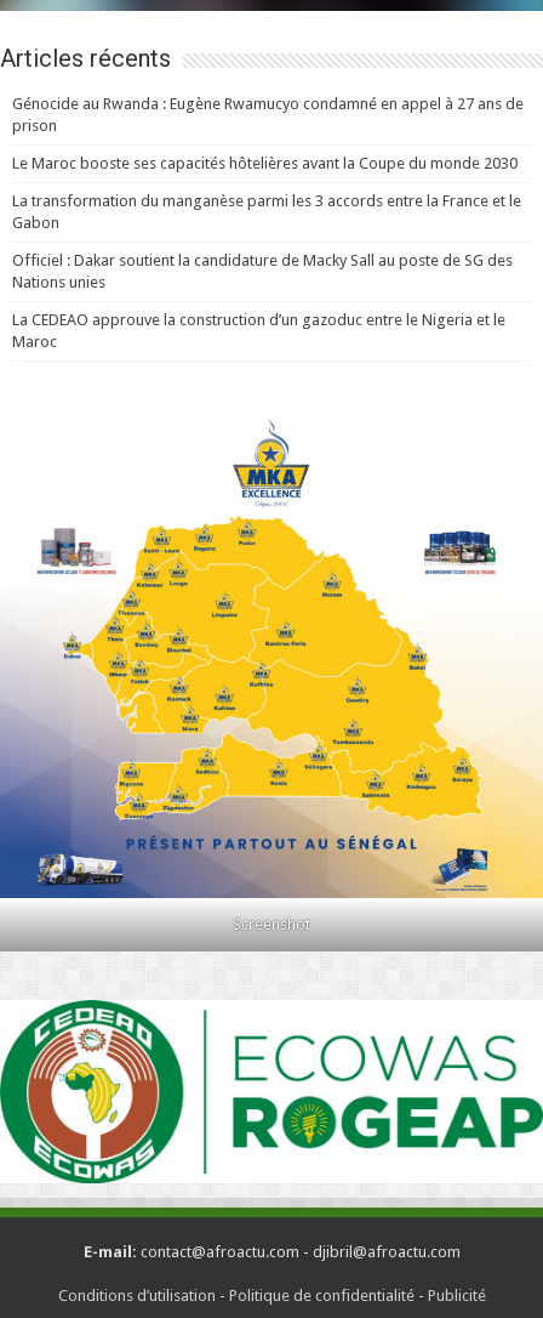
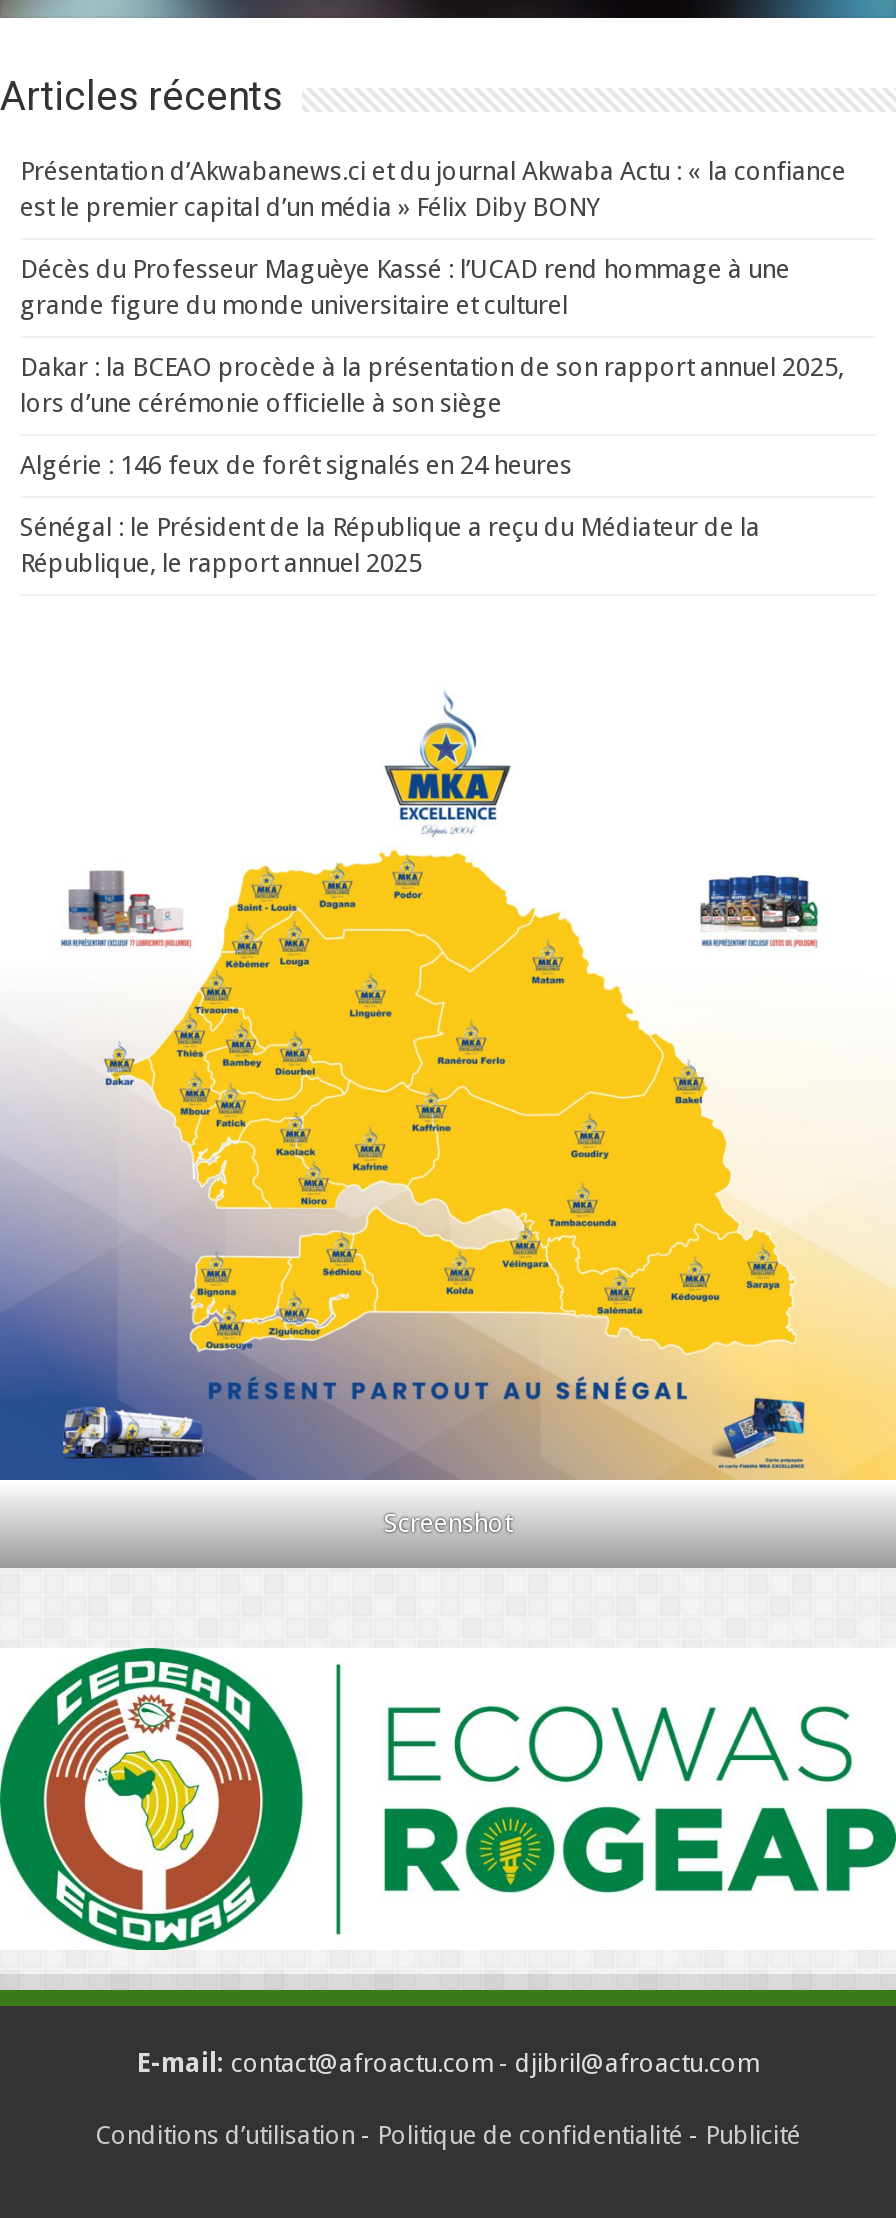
[12,95,524,135] Génocide au Rwanda : Eugène Rwamucyo condamné en appel à 27 ans de | prison -> [20,156,846,222] Présentation d’Akwabanews.ci et du journal Akwaba Actu : « la confiance | est le premier capital d’un média » Félix Diby BONY
[12,154,518,173] Le Maroc booste ses capacités hôtelières avant la Coupe du monde 2030 -> [20,254,790,320] Décès du Professeur Maguèye Kassé : l’UCAD rend hommage à une | grande figure du monde universitaire et culturel
[12,192,521,232] La transformation du manganèse parmi les 3 accords entre la France et le | Gabon -> [20,352,844,418] Dakar : la BCEAO procède à la présentation de son rapport annuel 2025, | lors d’une cérémonie officielle à son siège
[12,251,513,292] Officiel : Dakar soutient la candidature de Macky Sall au poste de SG des | Nations unies -> [20,450,572,480] Algérie : 146 feux de forêt signalés en 24 heures
[12,311,505,351] La CEDEAO approuve la construction d’un gazoduc entre le Nigeria et le | Maroc -> [20,512,760,578] Sénégal : le Président de la République a reçu du Médiateur de la | République, le rapport annuel 2025

